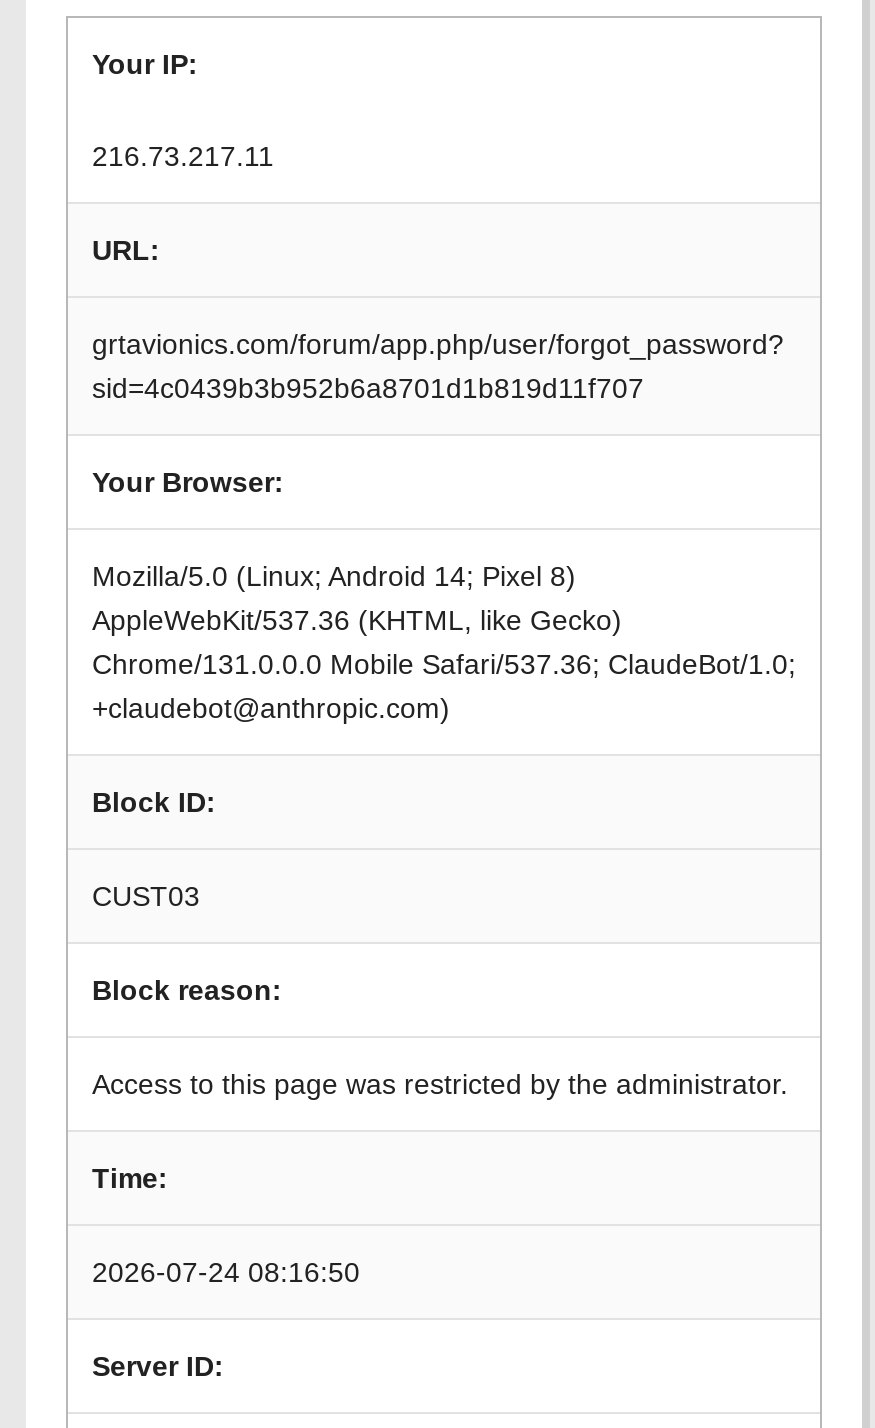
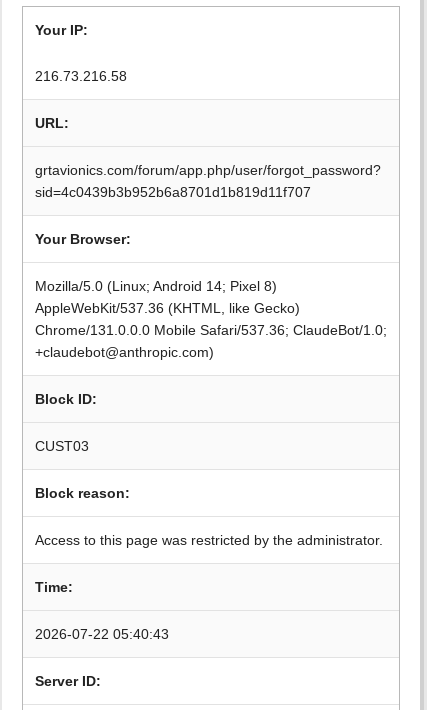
[92,140,274,172] 216.73.217.11 -> [35,68,127,84] 216.73.216.58
[92,1256,360,1288] 2026-07-24 08:16:50 -> [35,626,169,642] 2026-07-22 05:40:43

